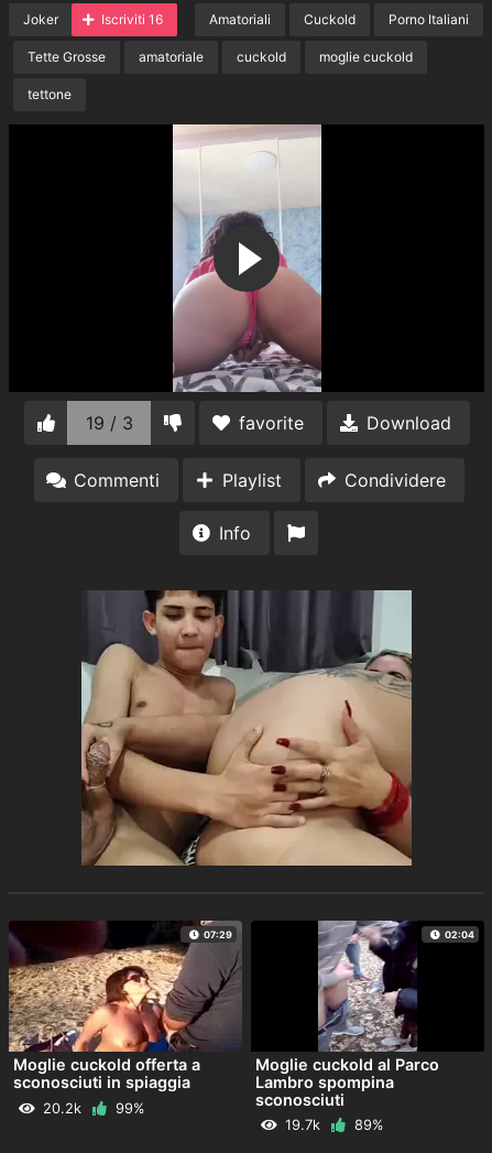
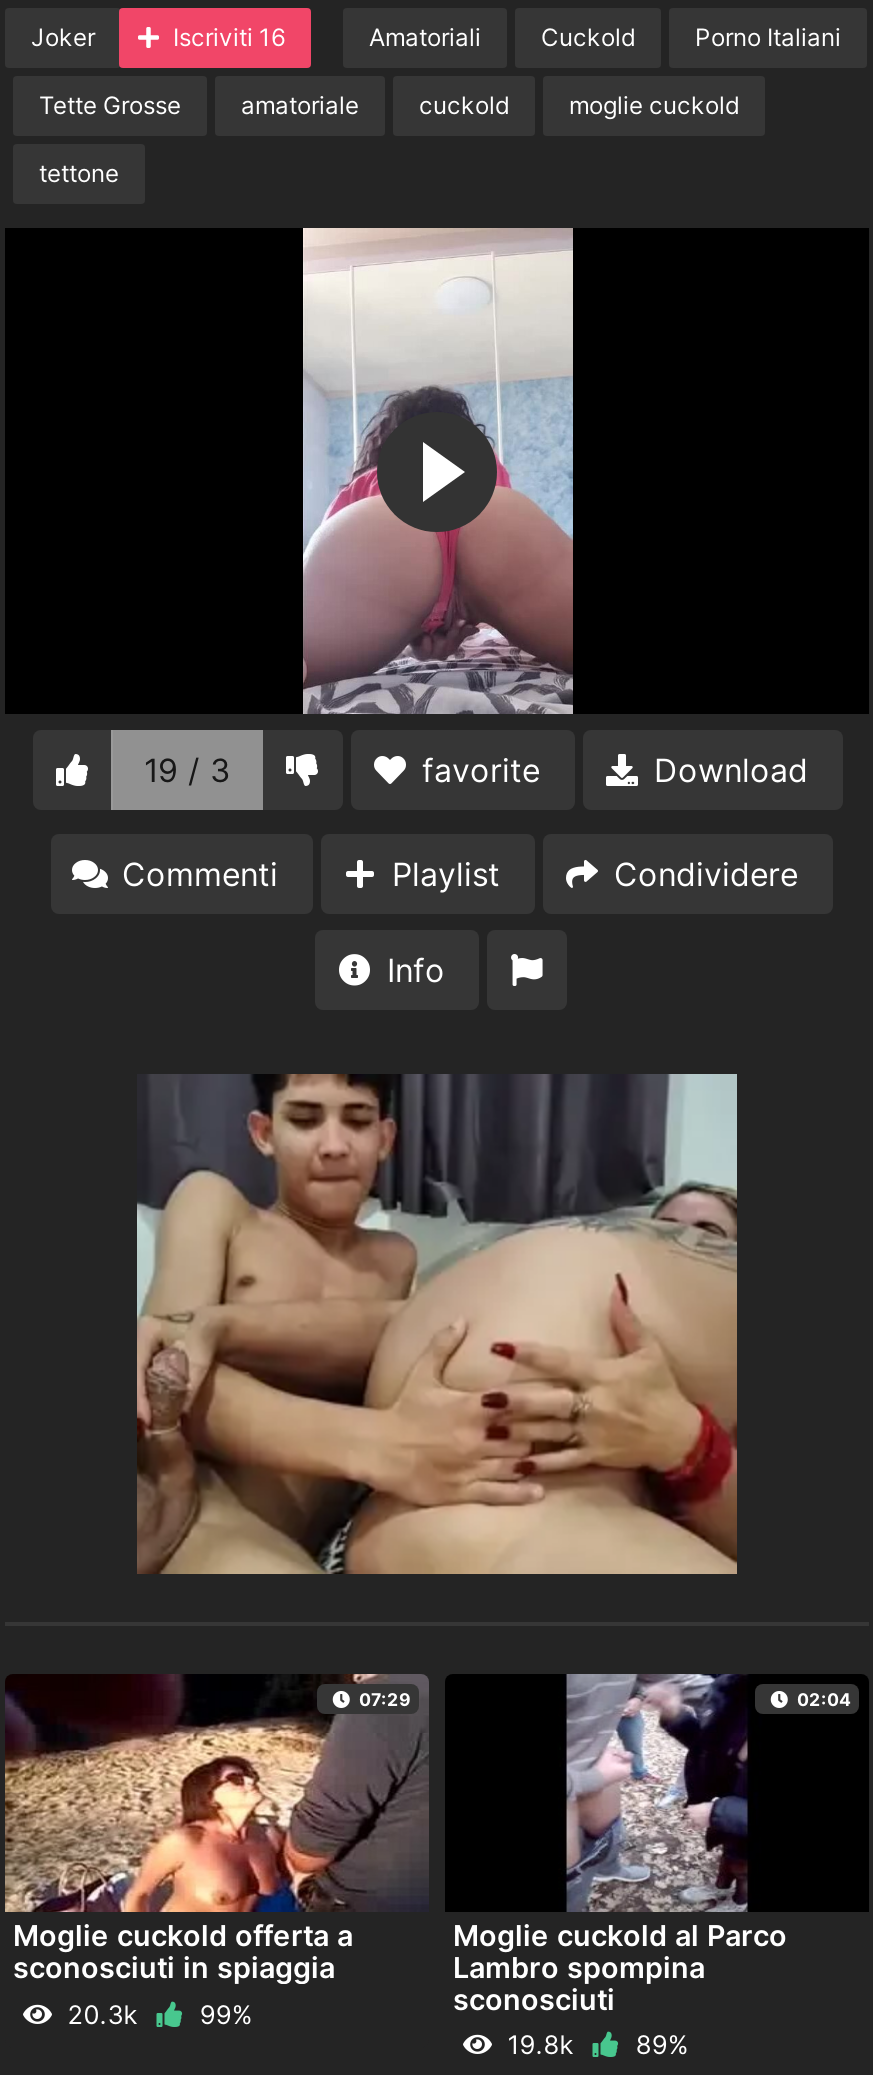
[43,1100,82,1117] 20.2k -> [67,2000,137,2030] 20.3k
[285,1116,321,1133] 19.7k -> [507,2029,573,2059] 19.8k

